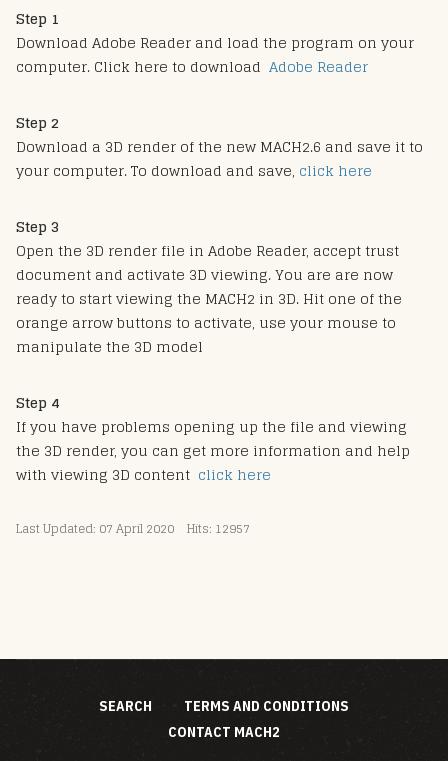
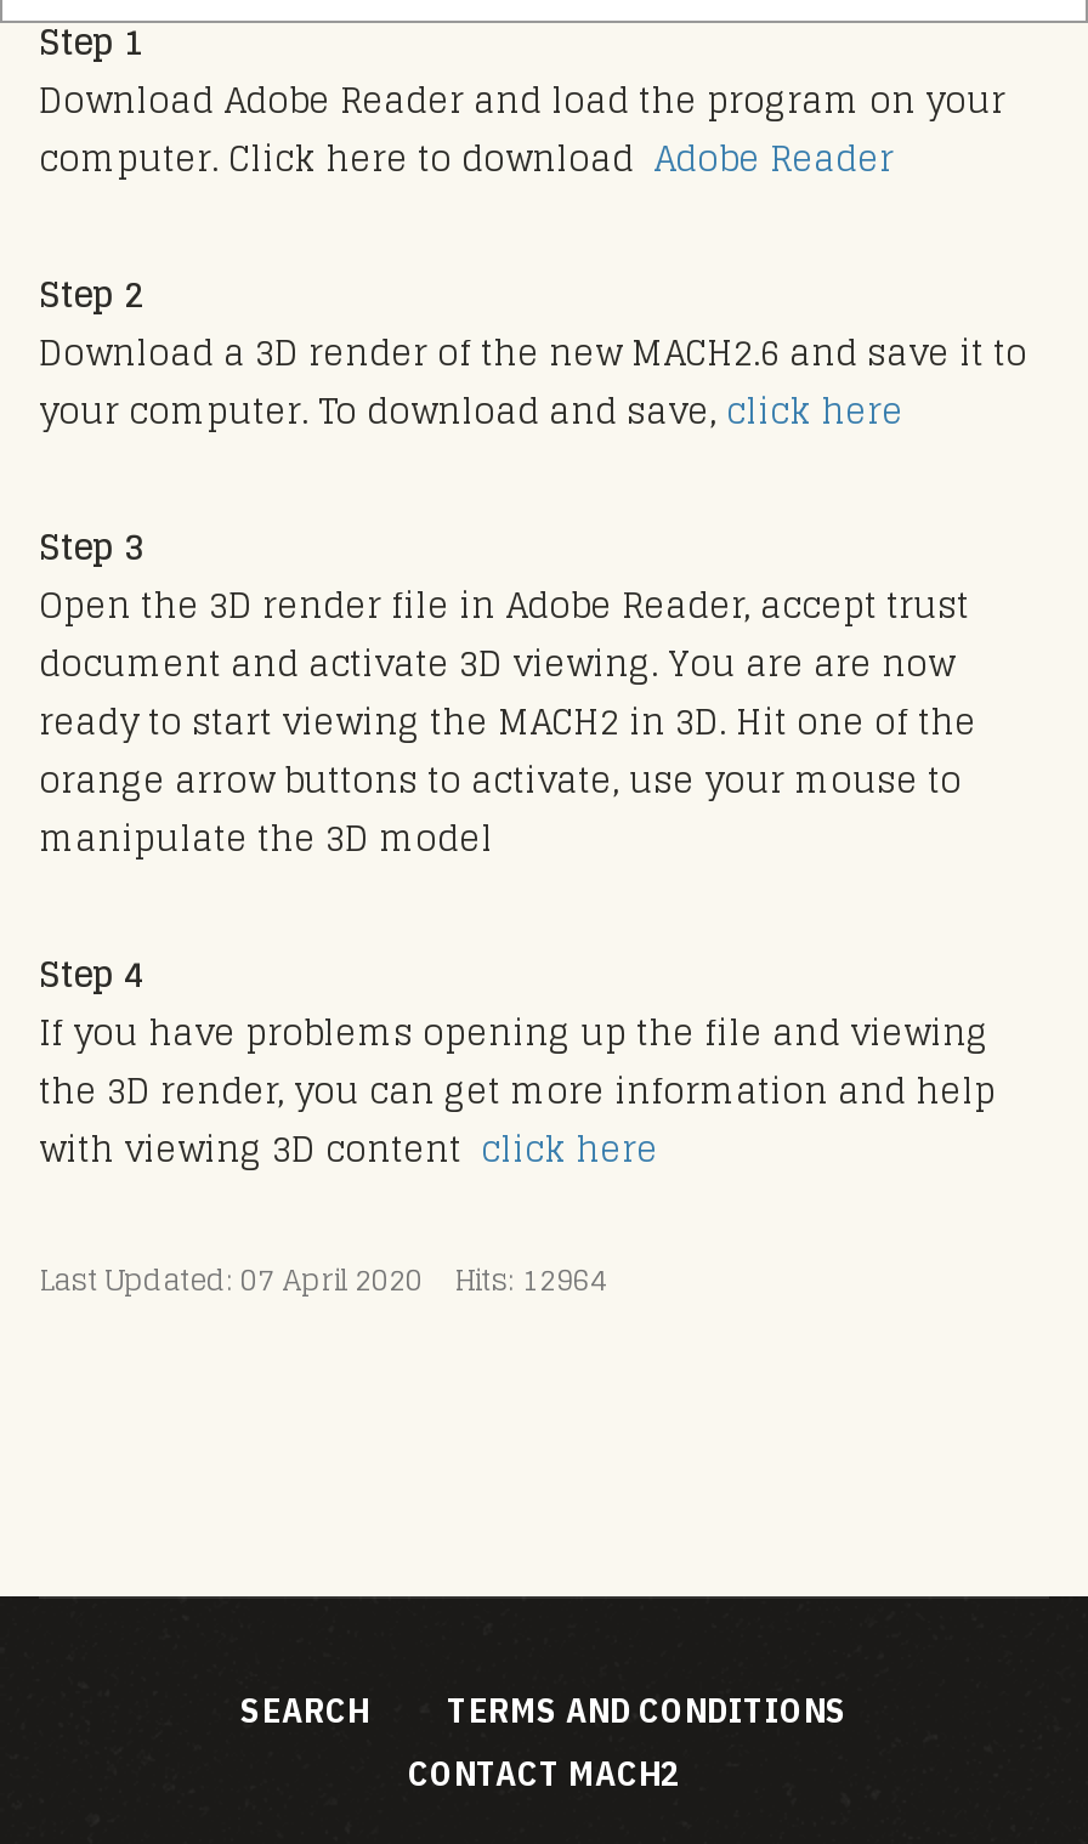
[16,518,250,539] Last Updated: 07 April 2020 Hits: 12957 -> [39,1254,607,1305] Last Updated: 07 April 2020 Hits: 12964

